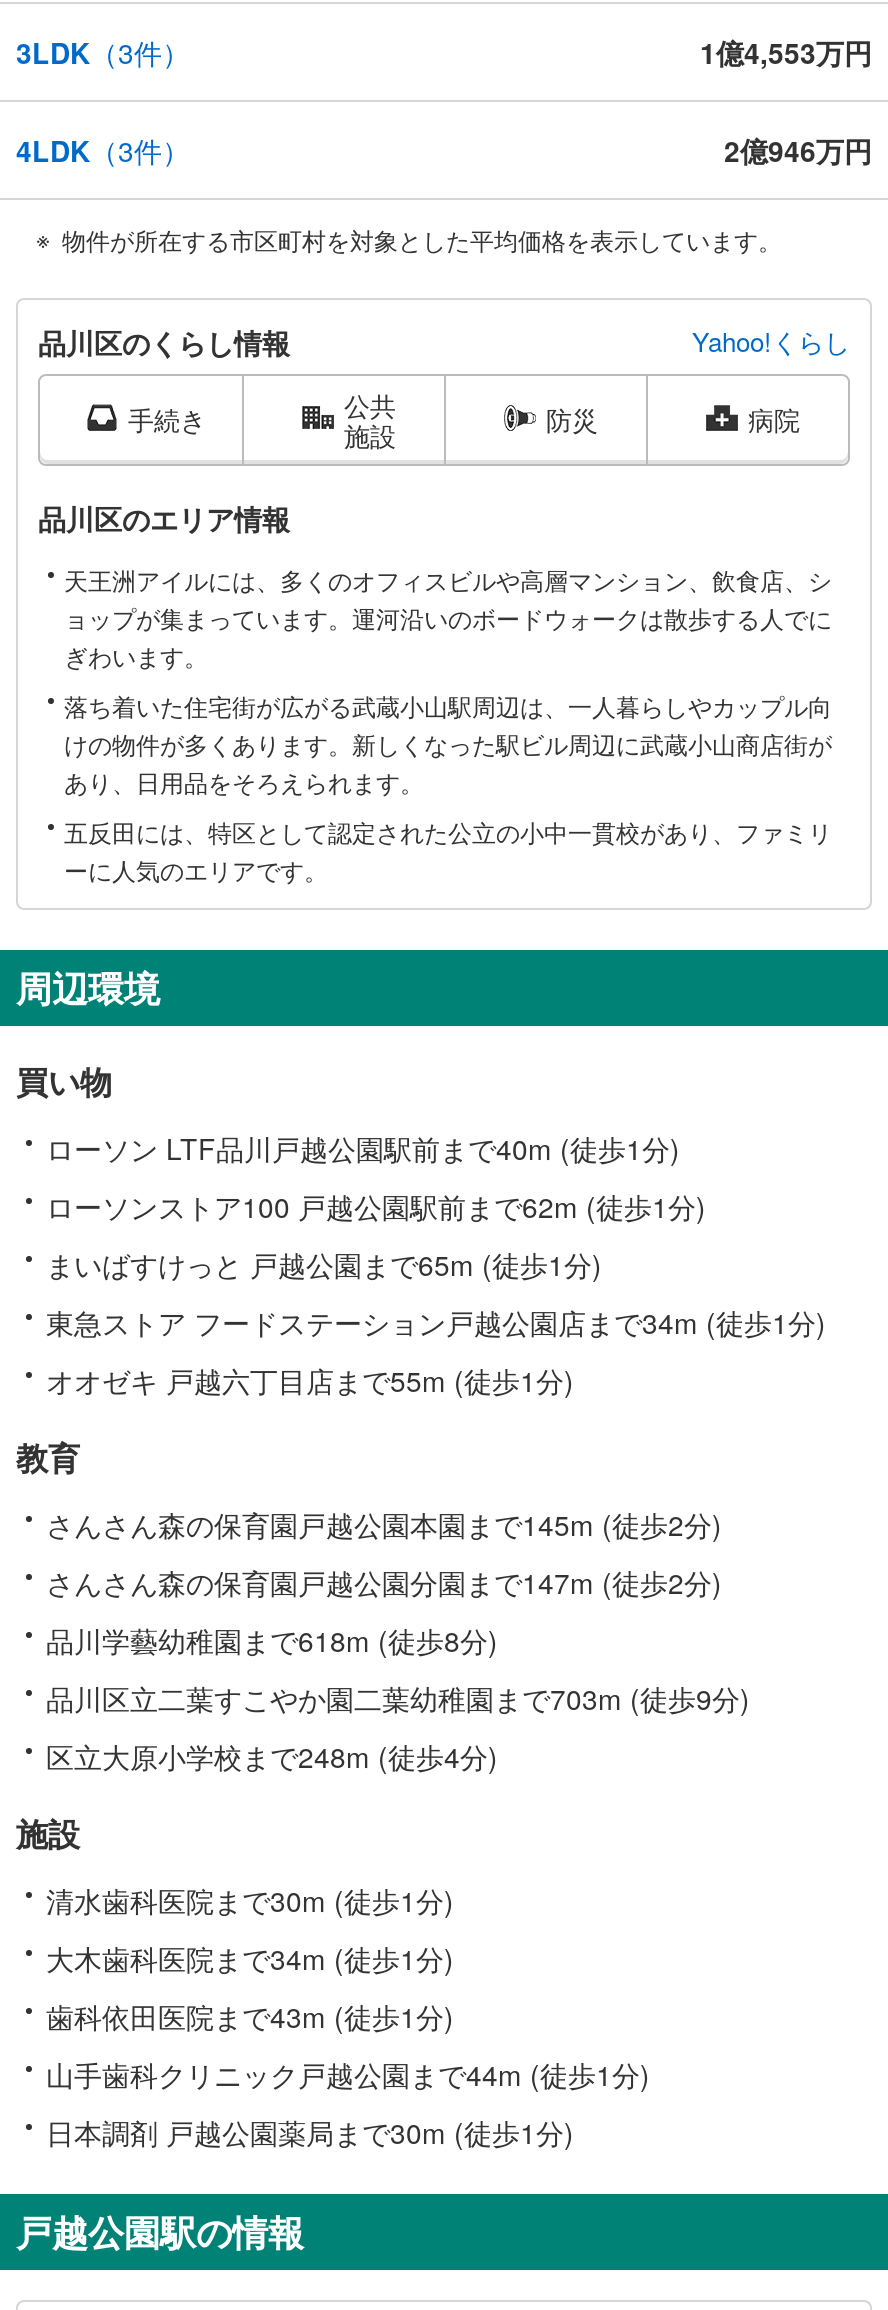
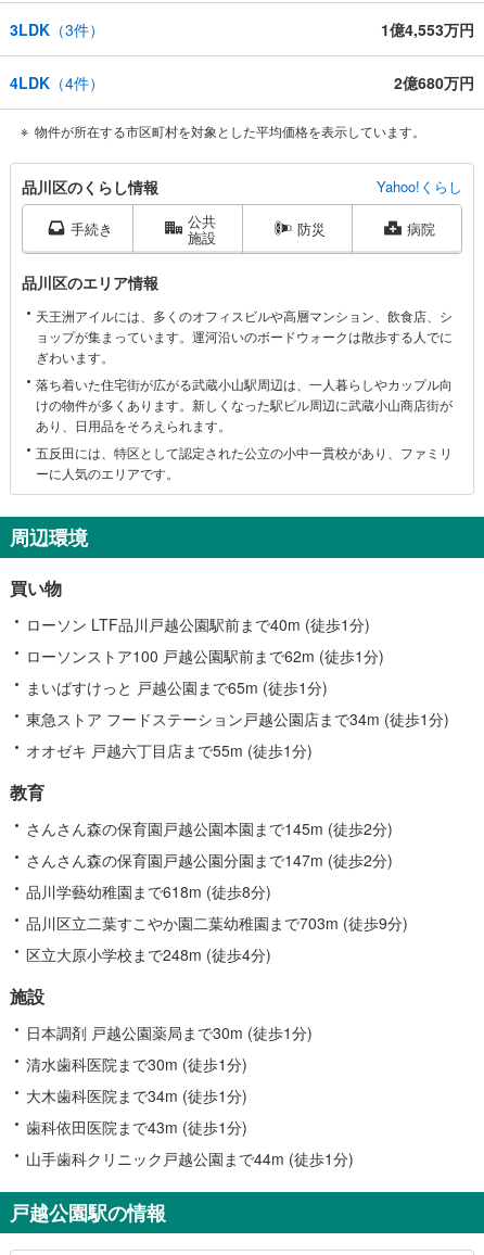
[16,130,190,170] 4LDK（3件） -> [10,71,104,93] 4LDK（4件）
[724,130,872,170] 2億946万円 -> [394,71,474,93] 2億680万円
moved [46,1880,650,2094] -> [26,1053,354,1169]: 清水歯科医院まで30m (徒歩1分) | 大木歯科医院まで34m (徒歩1分) | 歯科依田医院まで43m (徒歩1分) | 山手歯科クリニック戸越公園まで44m (徒歩1分)
moved [46,2112,574,2152] -> [26,1021,313,1043]: 日本調剤 戸越公園薬局まで30m (徒歩1分)

